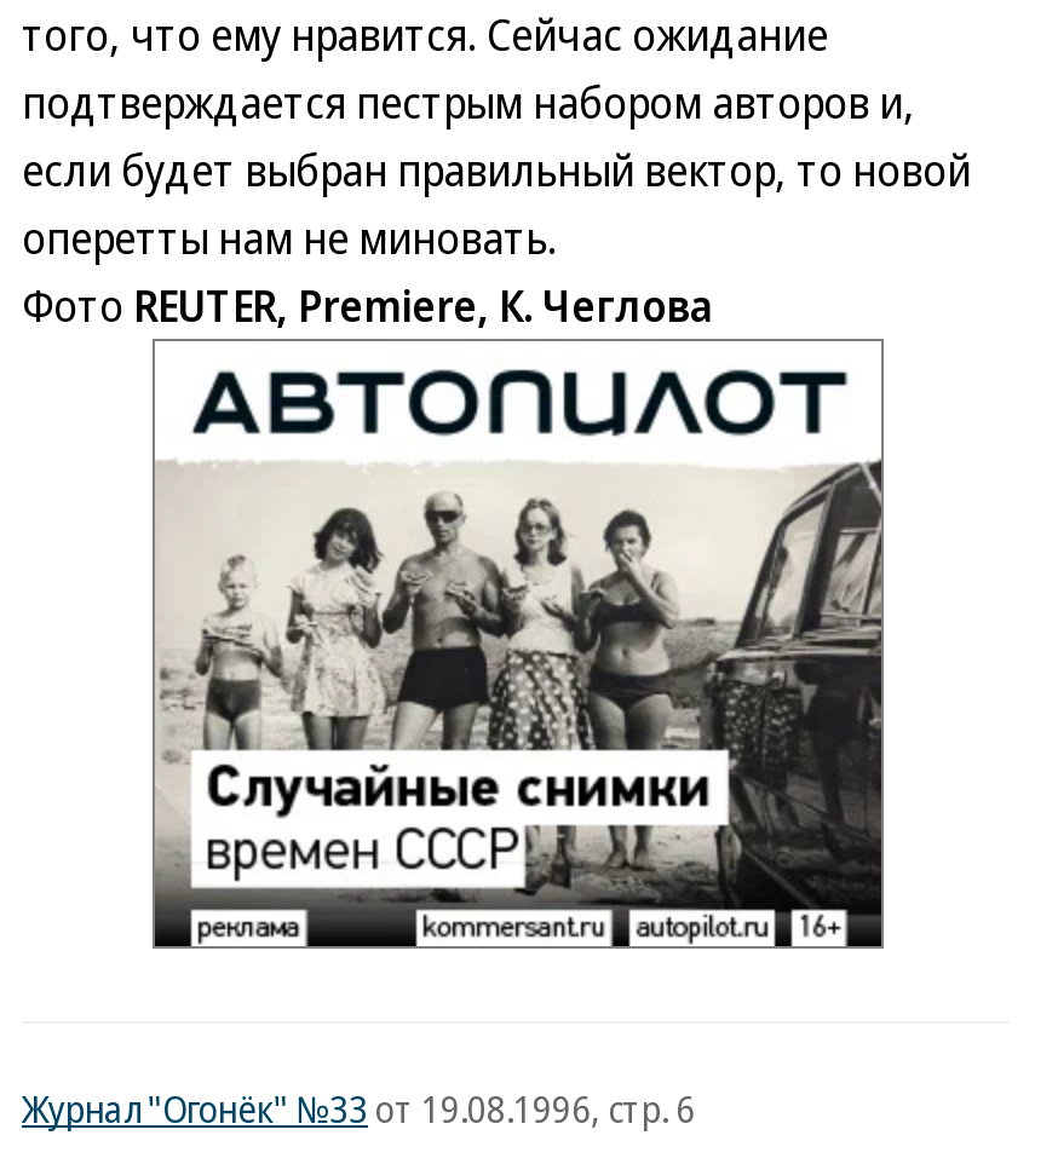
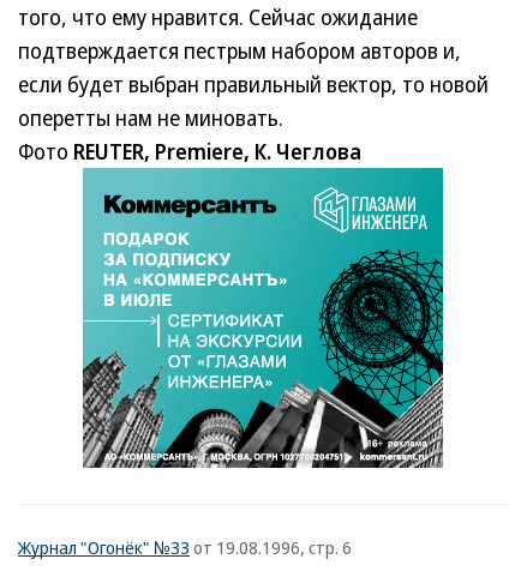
[153,339,886,949] [image] -> [83,168,445,468] [image]

